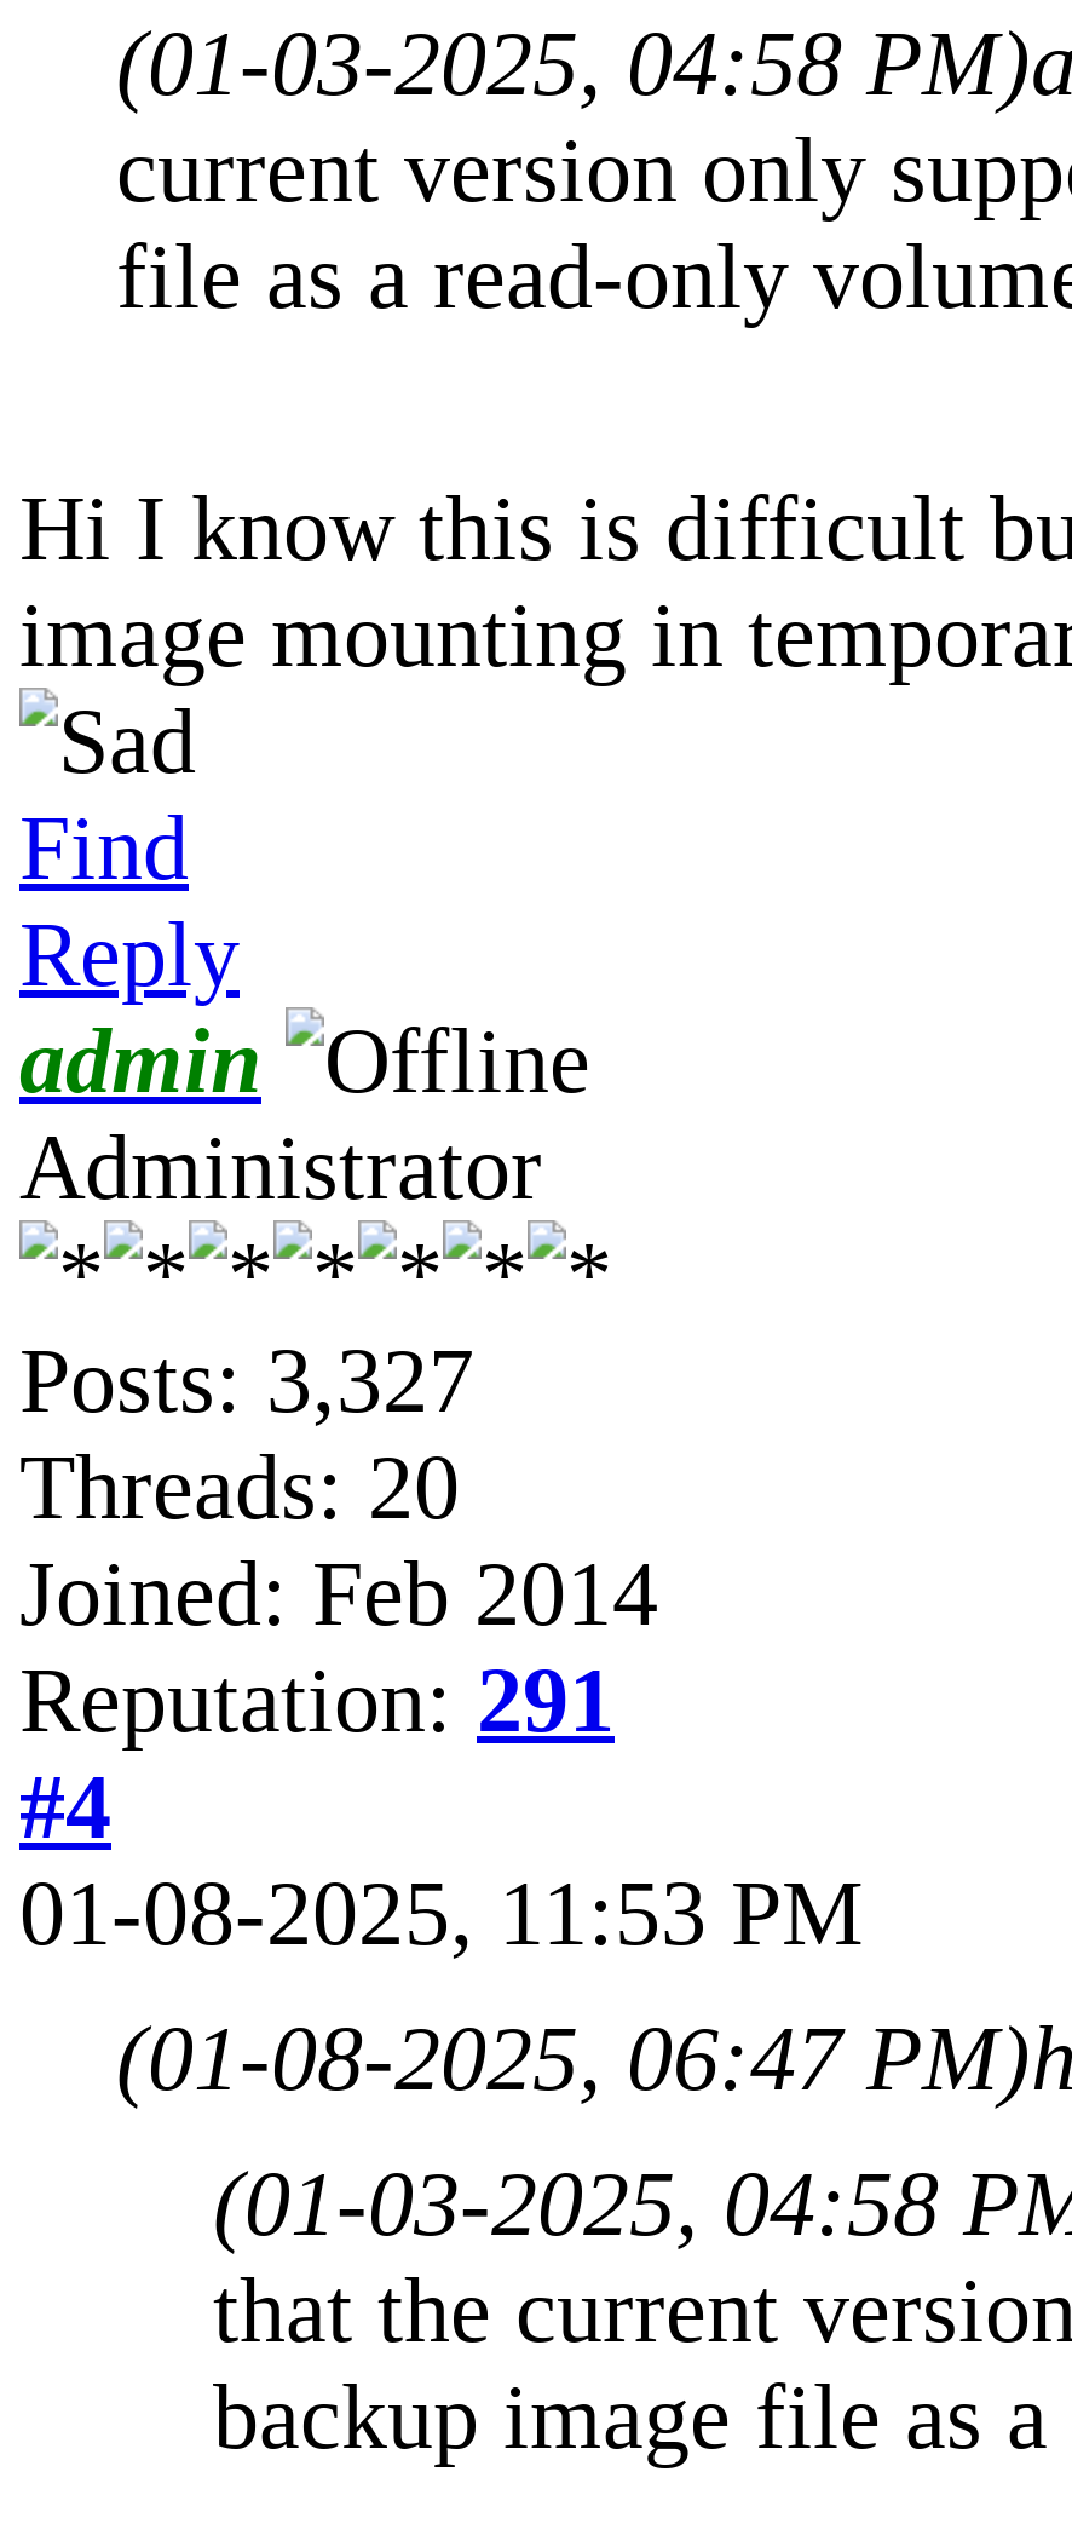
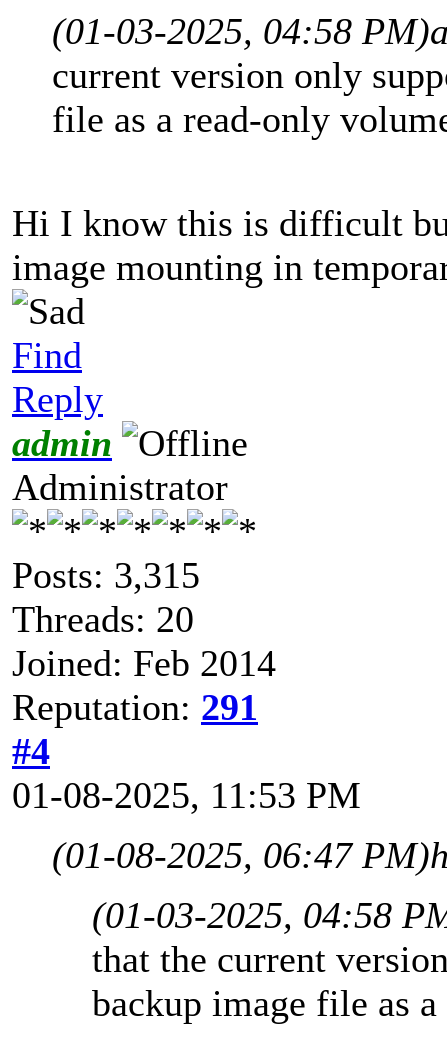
[19,1328,474,1430] Posts: 3,327 -> [12,554,200,596] Posts: 3,315

